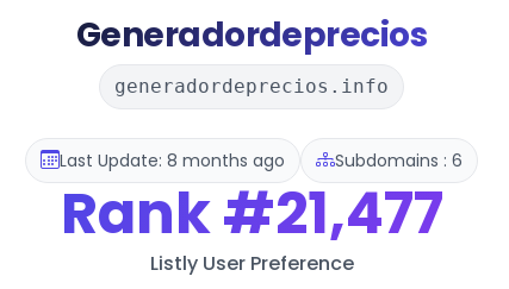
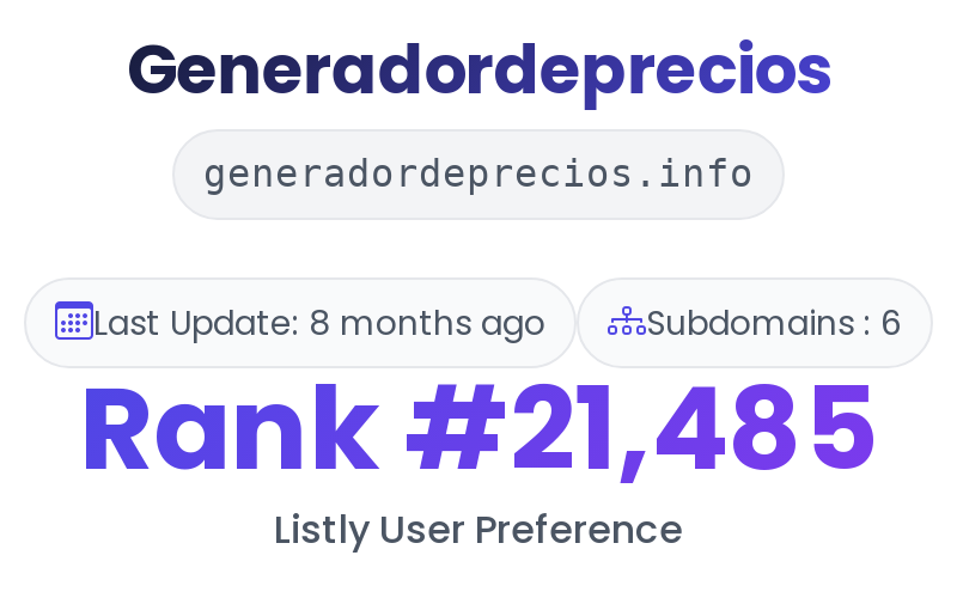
[60,174,443,253] Rank #21,477 -> [79,349,878,509] Rank #21,485

